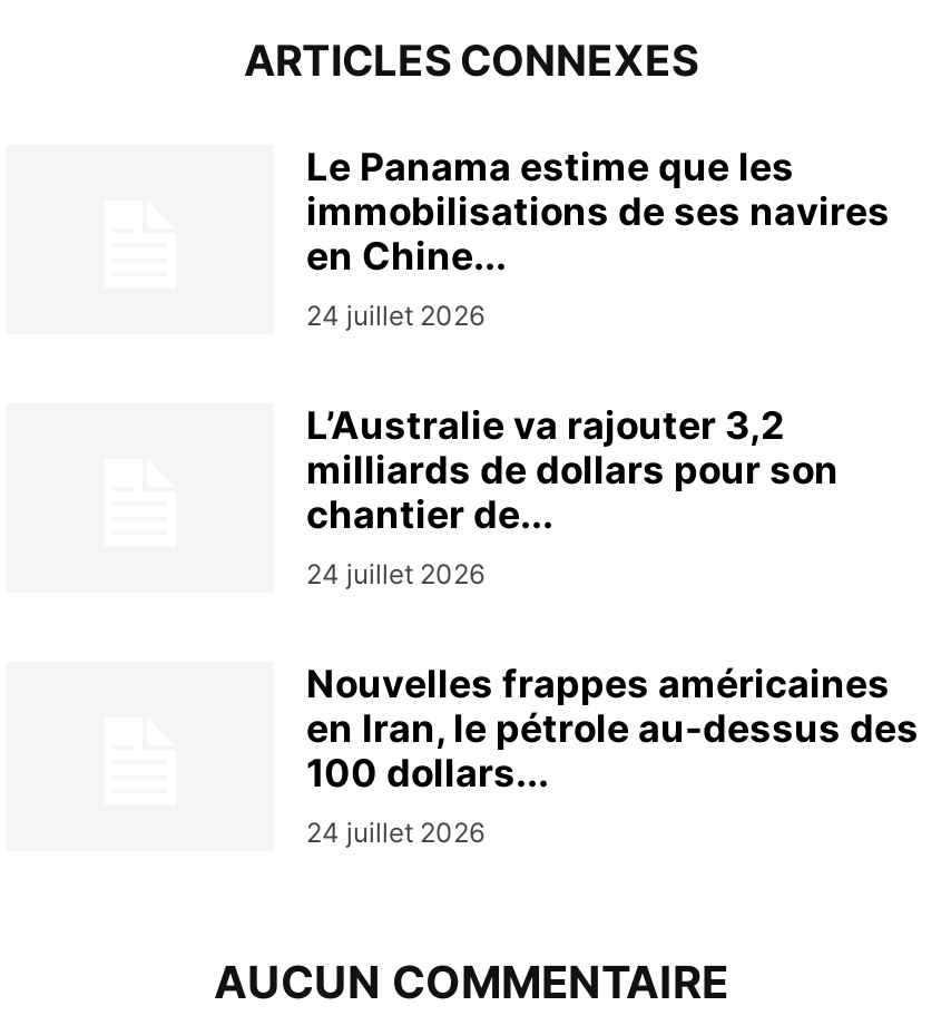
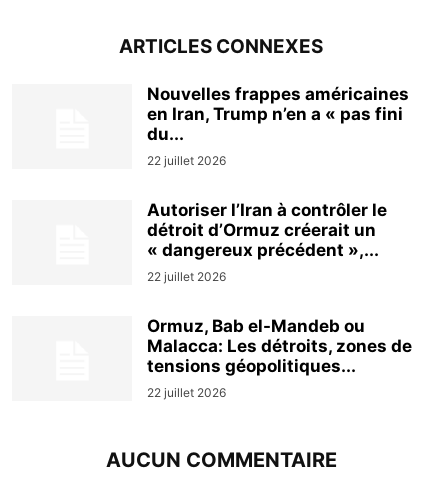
[306,145,890,591] Le Panama estime que les | immobilisations de ses navires | en Chine... | 24 juillet 2026 | L’Australie va rajouter 3,2 | milliards de dollars pour son | chantier de... | 24 juillet 2026 -> none
moved [306,662,890,707] -> [147,84,409,104]: Nouvelles frappes américaines
[306,707,919,849] en Iran, le pétrole au-dessus des | 100 dollars... | 24 juillet 2026 -> [147,104,412,400] en Iran, Trump n’en a « pas fini | du... | 22 juillet 2026 | Autoriser l’Iran à contrôler le | détroit d’Ormuz créerait un | « dangereux précédent »,... | 22 juillet 2026 | Ormuz, Bab el-Mandeb ou | Malacca: Les détroits, zones de | tensions géopolitiques... | 22 juillet 2026

